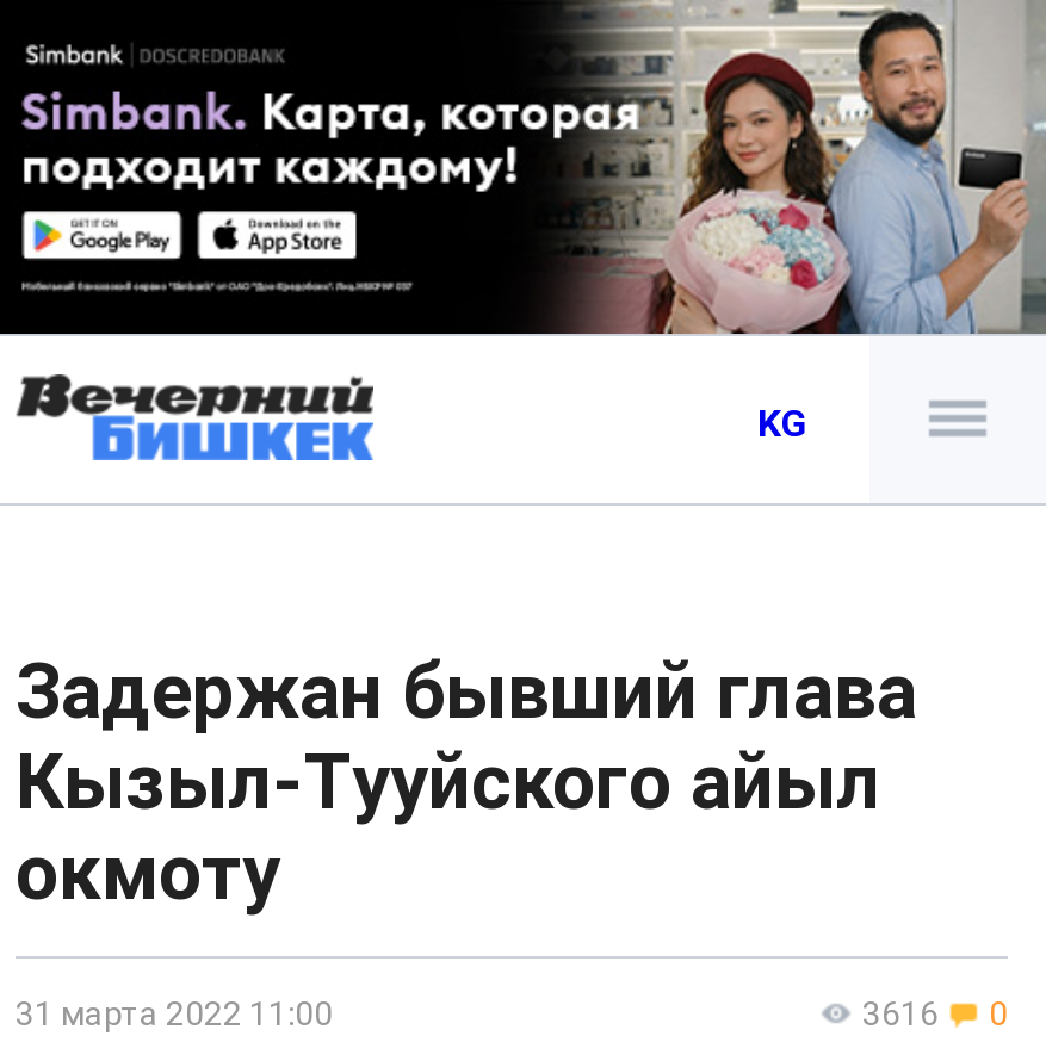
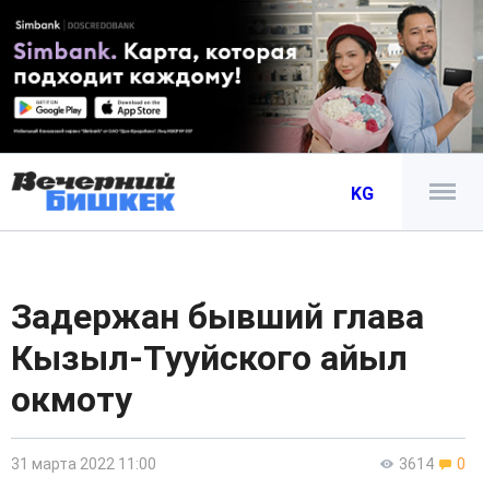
[855,994,1008,1032] 3616 0 -> [396,455,466,473] 3614 0

